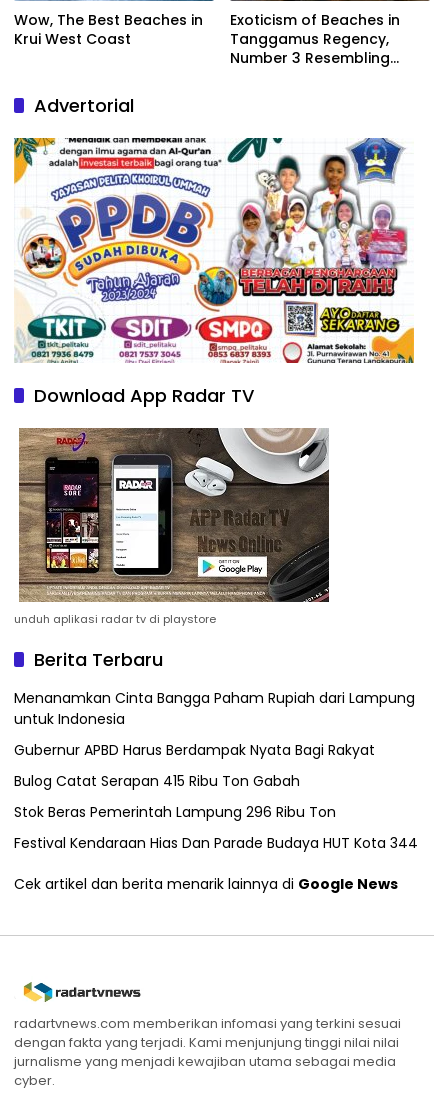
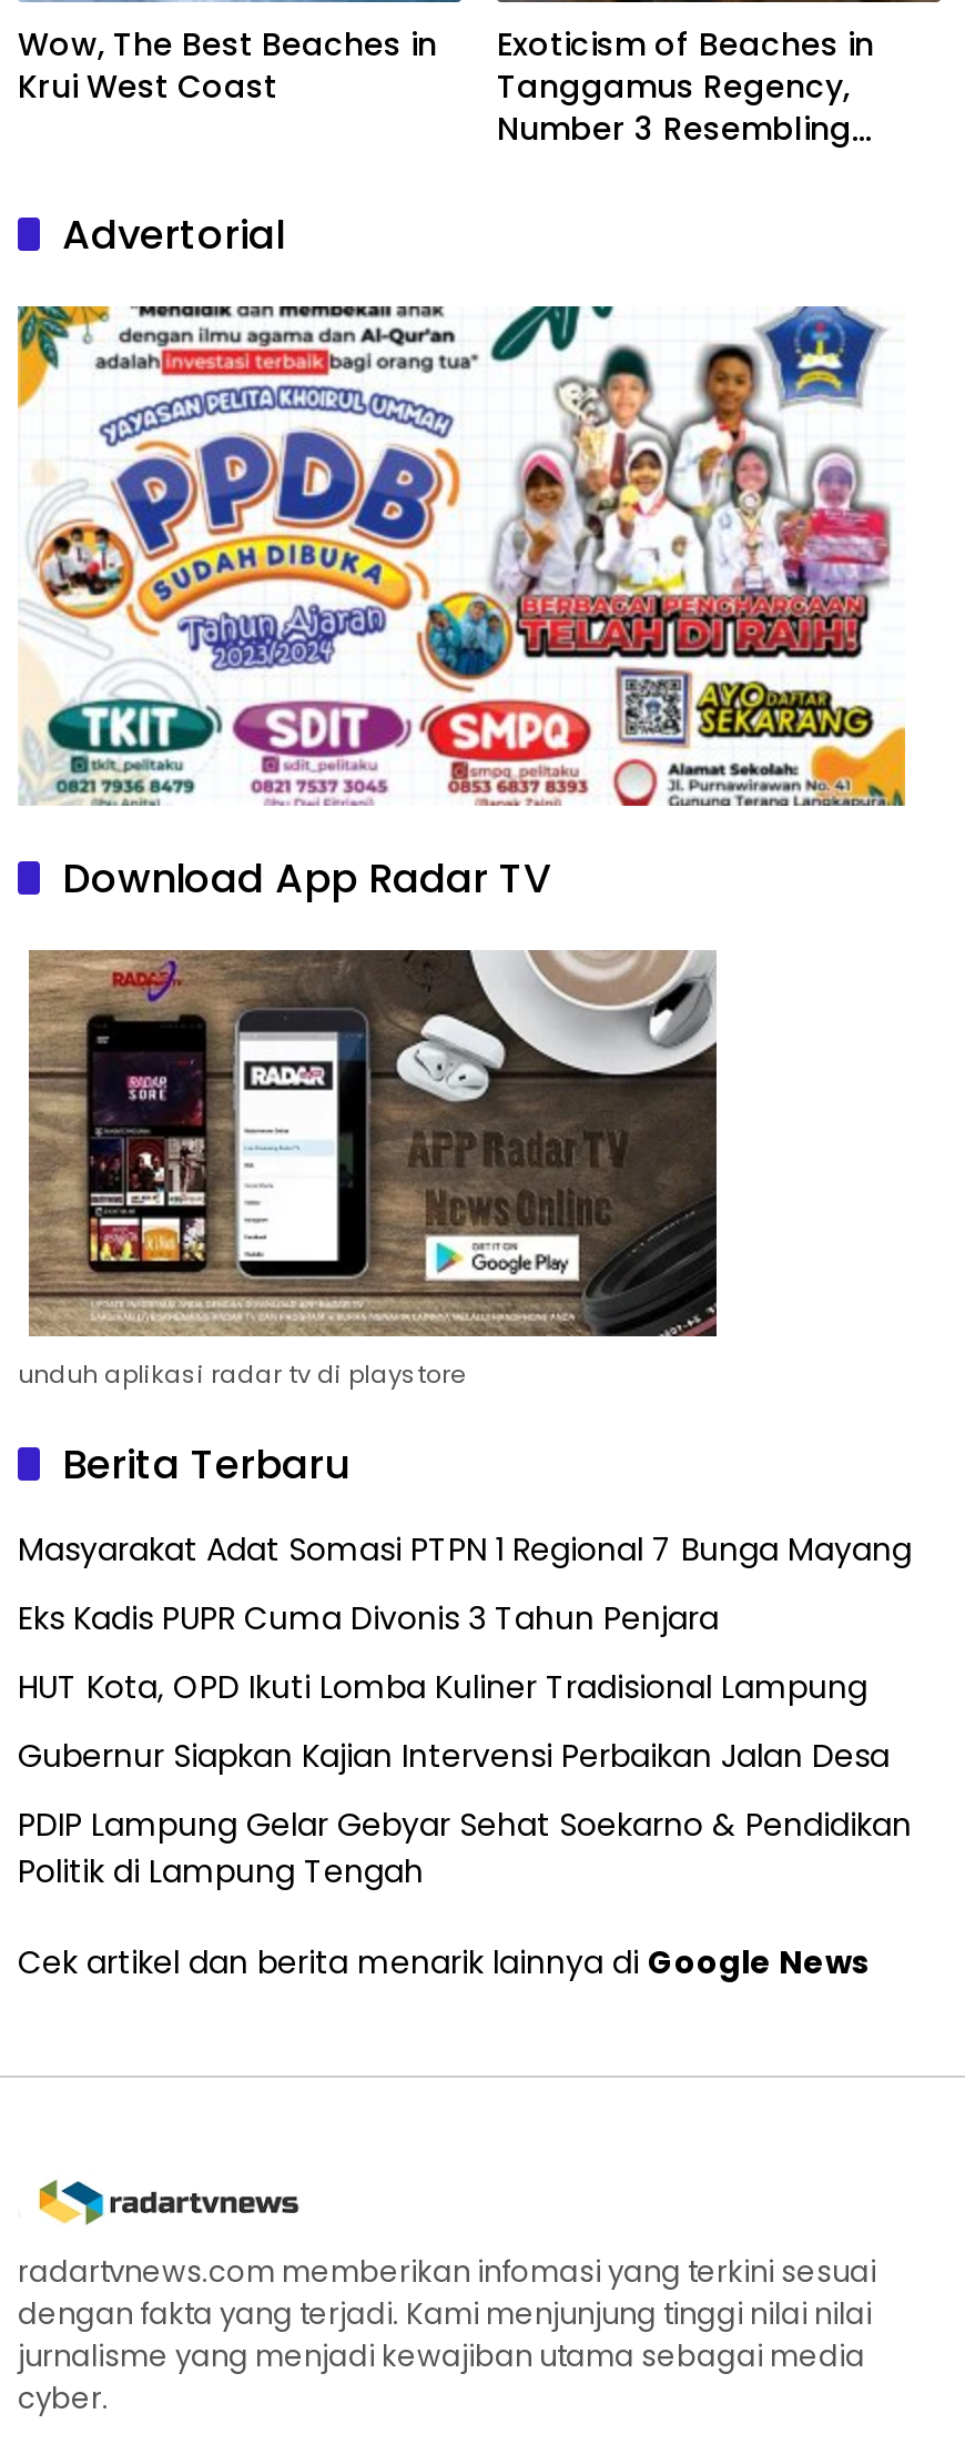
[14,688,415,729] Menanamkan Cinta Bangga Paham Rupiah dari Lampung | untuk Indonesia -> [18,1528,912,1572] Masyarakat Adat Somasi PTPN 1 Regional 7 Bunga Mayang
[14,740,375,760] Gubernur APBD Harus Berdampak Nyata Bagi Rakyat -> [18,1596,719,1641] Eks Kadis PUPR Cuma Divonis 3 Tahun Penjara
[14,771,300,791] Bulog Catat Serapan 415 Ribu Ton Gabah -> [18,1665,867,1710] HUT Kota, OPD Ikuti Lomba Kuliner Tradisional Lampung
[14,802,336,822] Stok Beras Pemerintah Lampung 296 Ribu Ton -> [18,1734,890,1779] Gubernur Siapkan Kajian Intervensi Perbaikan Jalan Desa
[14,833,418,853] Festival Kendaraan Hias Dan Parade Budaya HUT Kota 344 -> [18,1803,912,1894] PDIP Lampung Gelar Gebyar Sehat Soekarno & Pendidikan | Politik di Lampung Tengah

